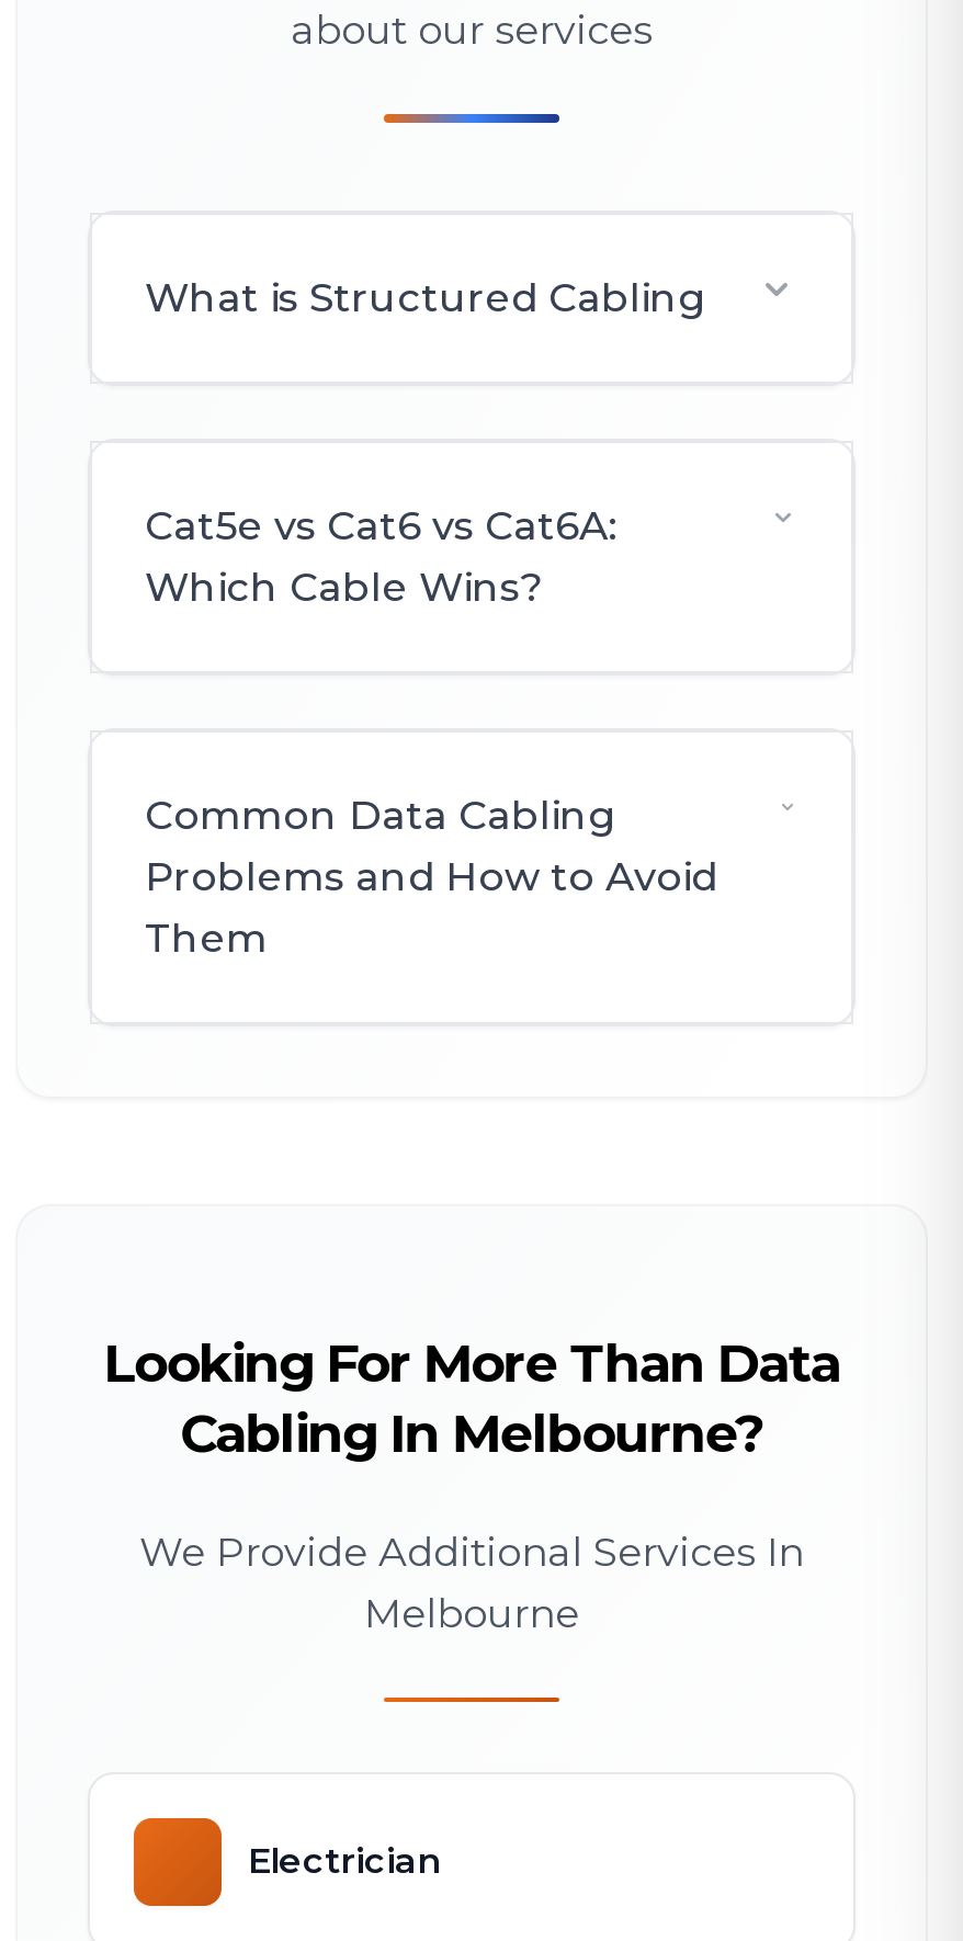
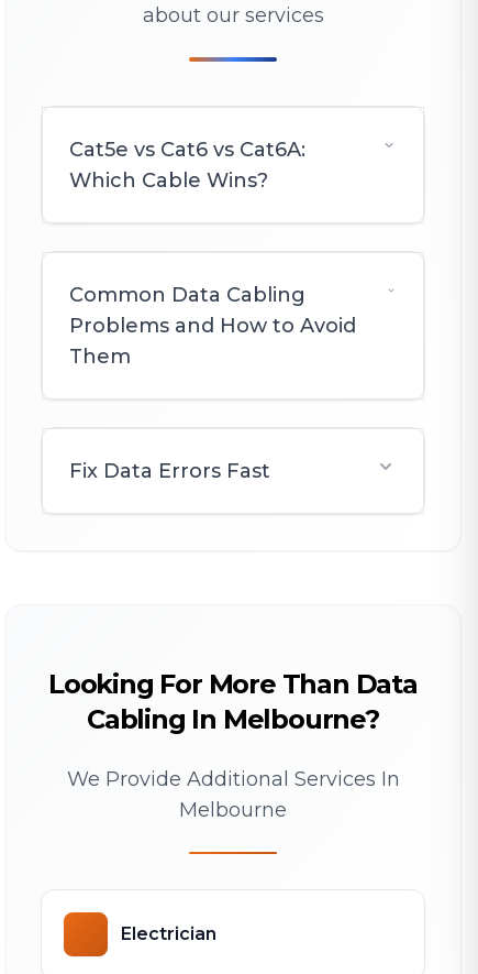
[145,275,706,323] What is Structured Cabling -> none
moved [145,503,717,963] -> [69,138,356,369]: Cat5e vs Cat6 vs Cat6A: | Which Cable Wins? | Common Data Cabling | Problems and How to Avoid | Them
none -> [69,459,270,483] Fix Data Errors Fast

